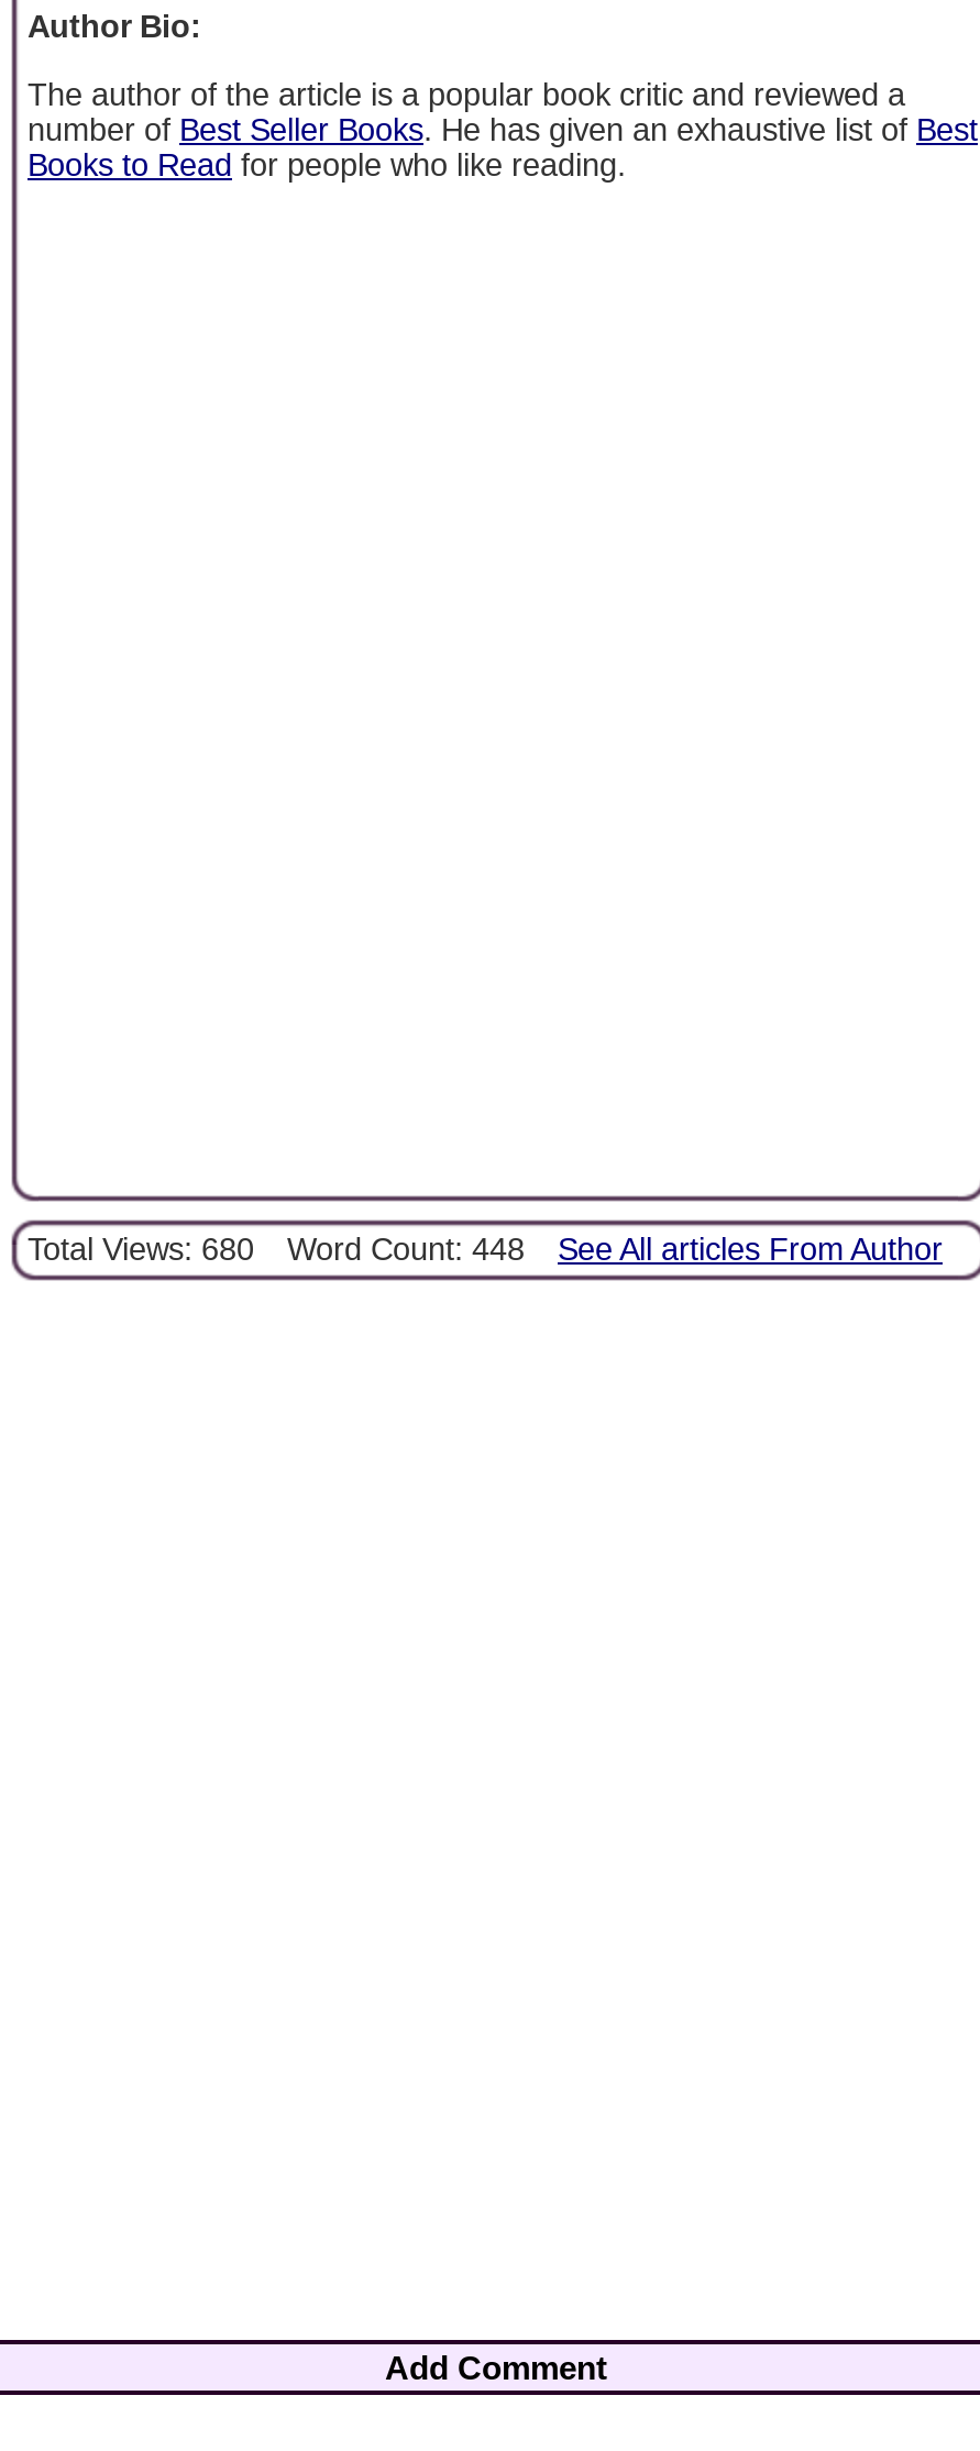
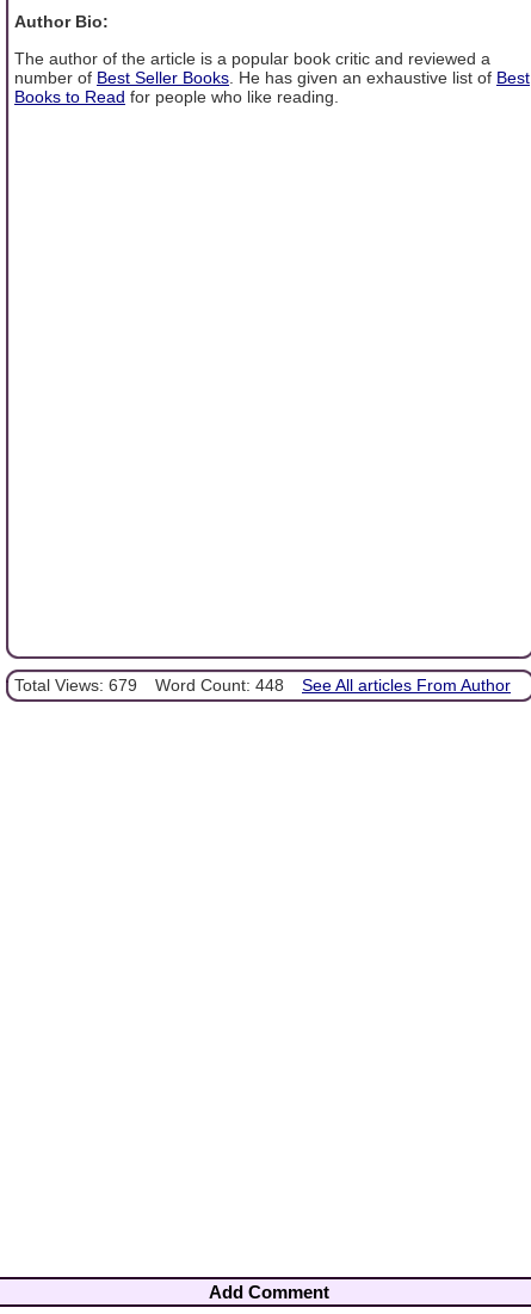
[27,1232,943,1267] Total Views: 680 Word Count: 448 See All articles From Author -> [14,675,511,695] Total Views: 679 Word Count: 448 See All articles From Author

